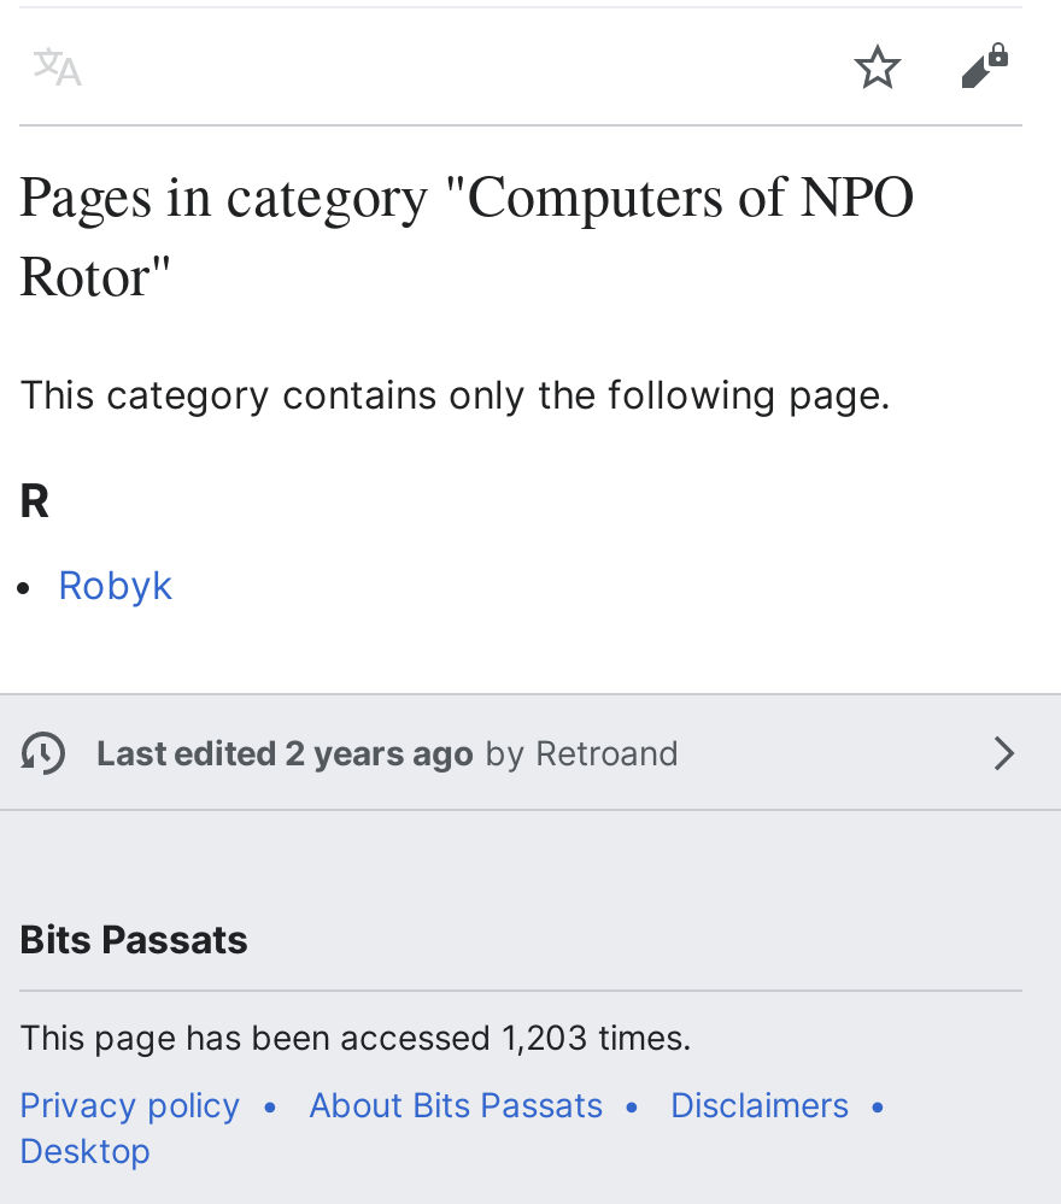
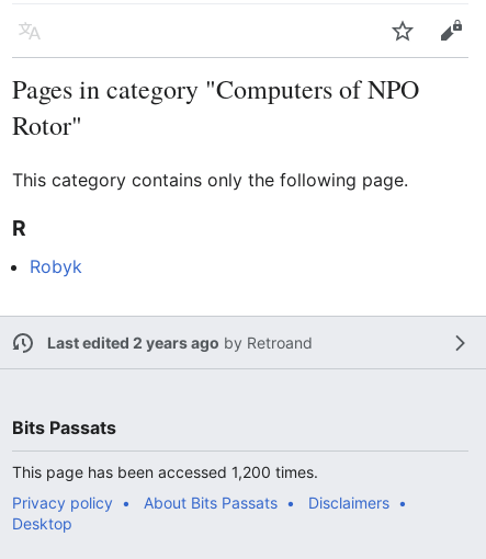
[19,1016,692,1057] This page has been accessed 1,203 times. -> [12,463,318,481] This page has been accessed 1,200 times.

